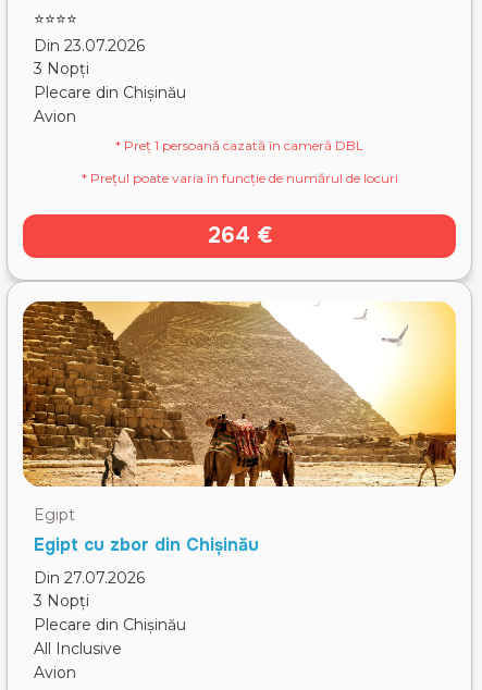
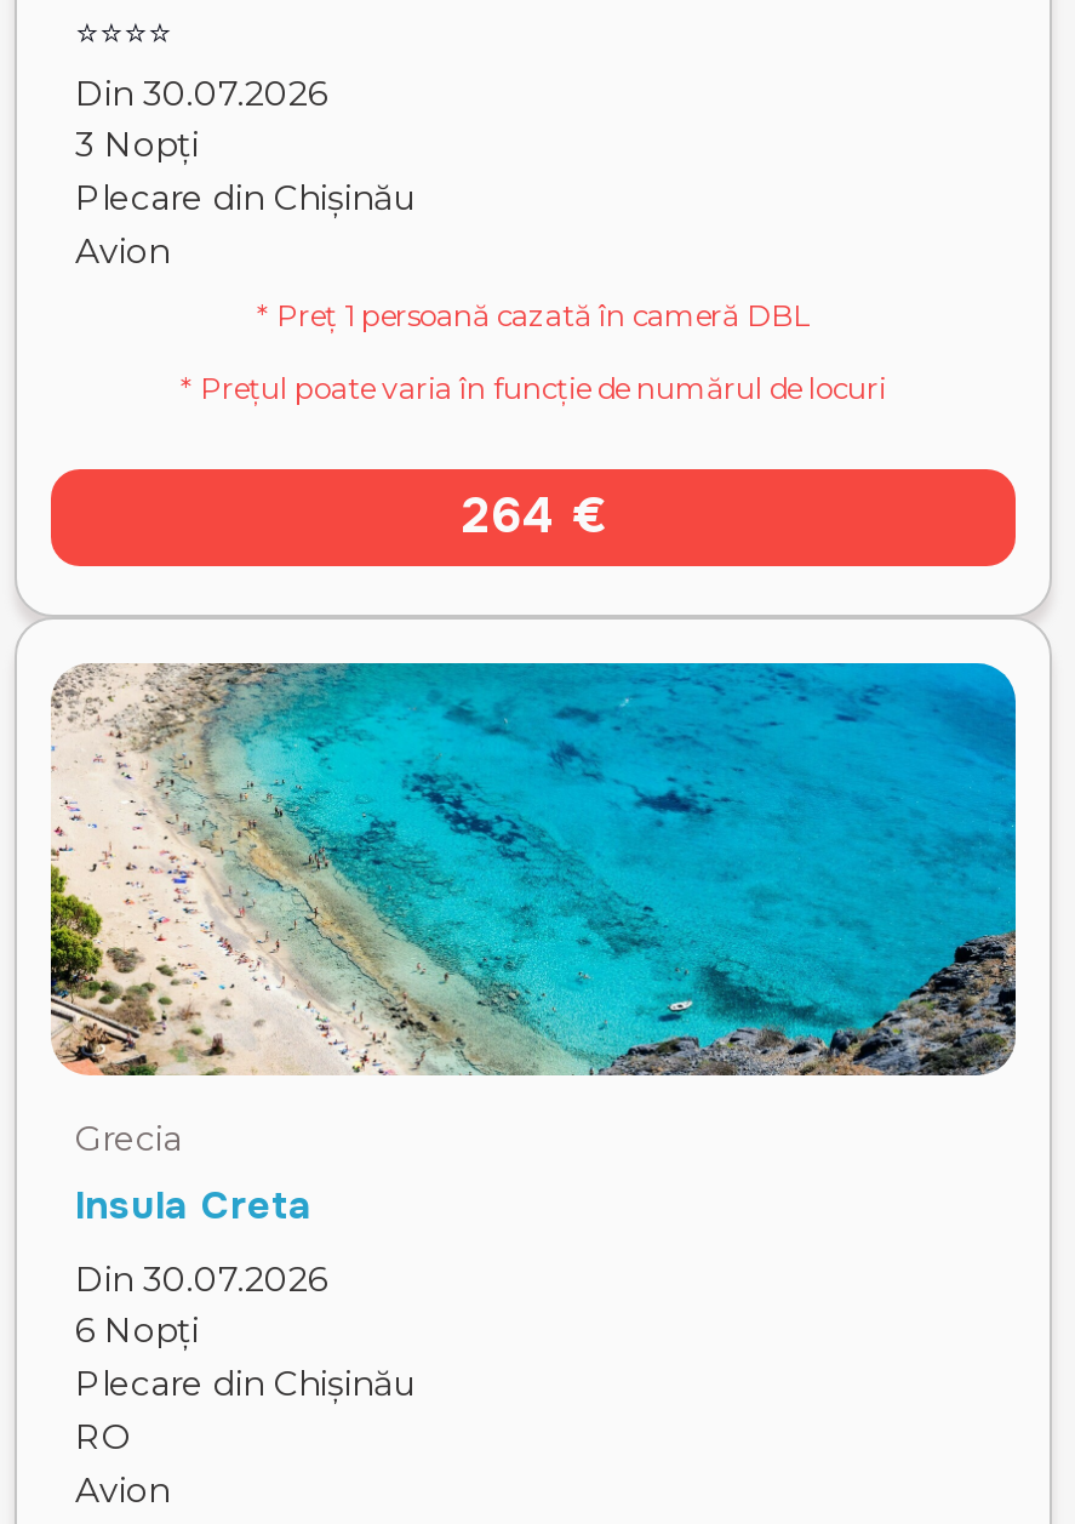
[34,36,145,56] Din 23.07.2026 -> [75,72,327,115] Din 30.07.2026
[22,300,457,556] [image] | Egipt | Egipt cu zbor din Chișinău -> [48,661,1018,1231] [image] | Grecia | Insula Creta
[34,568,145,611] Din 27.07.2026 | 3 Nopți -> [75,1257,327,1352] Din 30.07.2026 | 6 Nopți
[34,639,122,658] All Inclusive -> [75,1415,131,1459] RO

